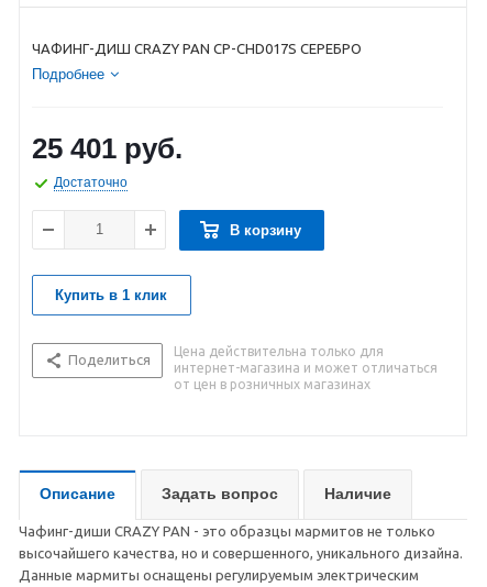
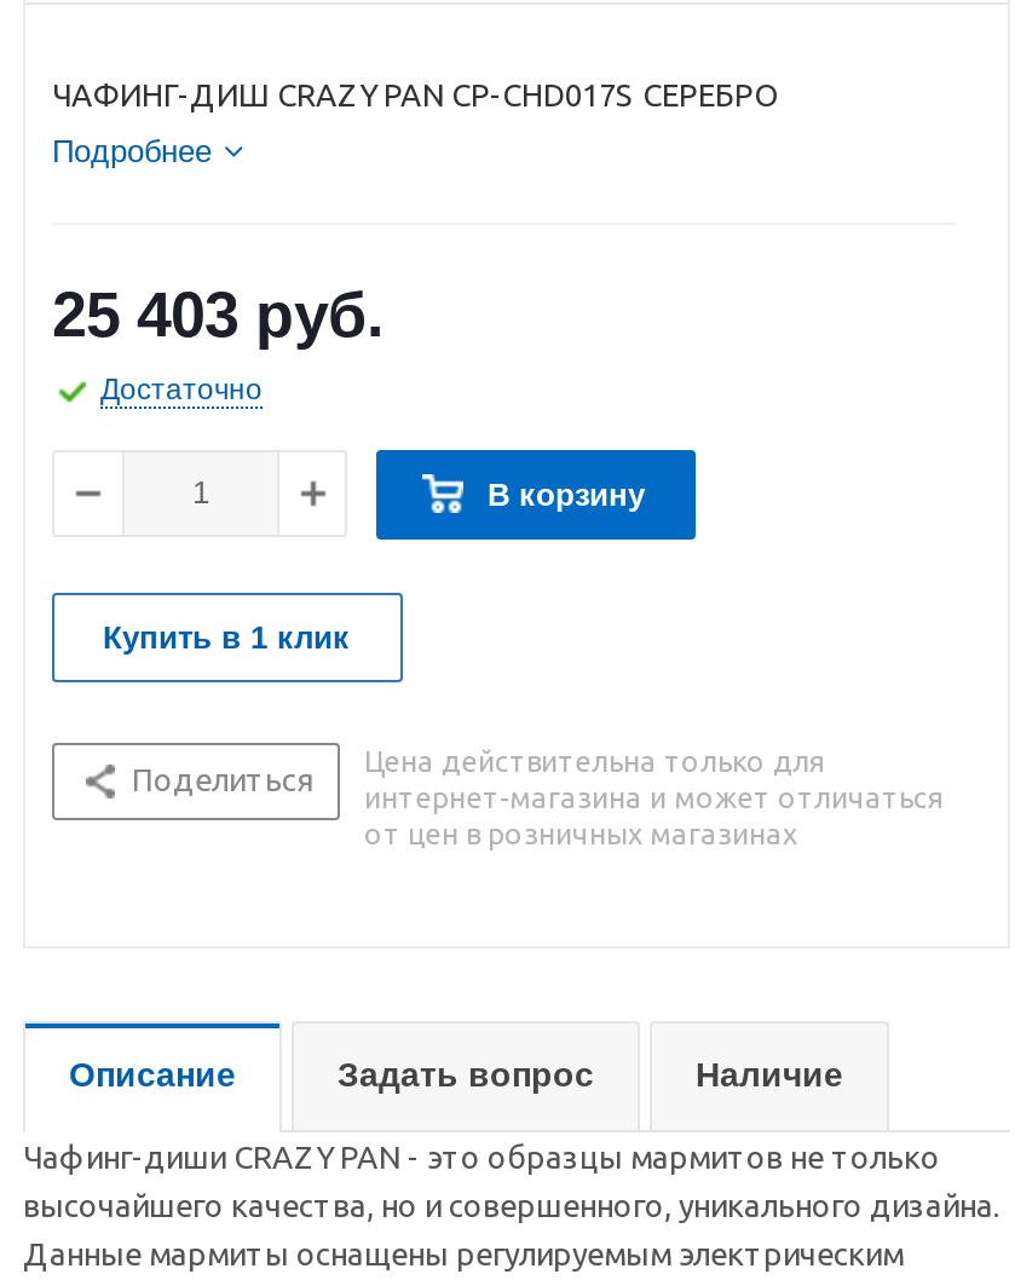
[32,132,182,165] 25 401 руб. -> [52,278,383,350] 25 403 руб.

